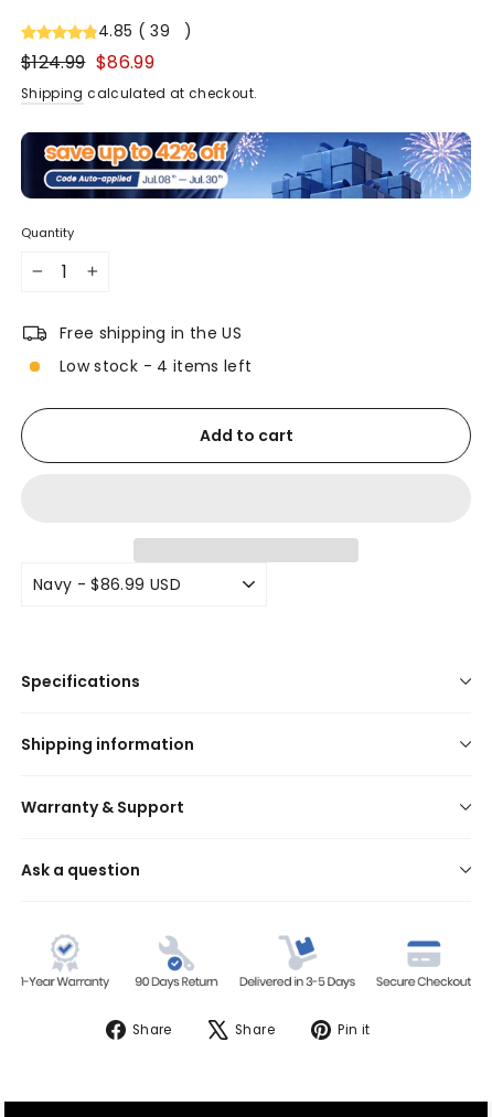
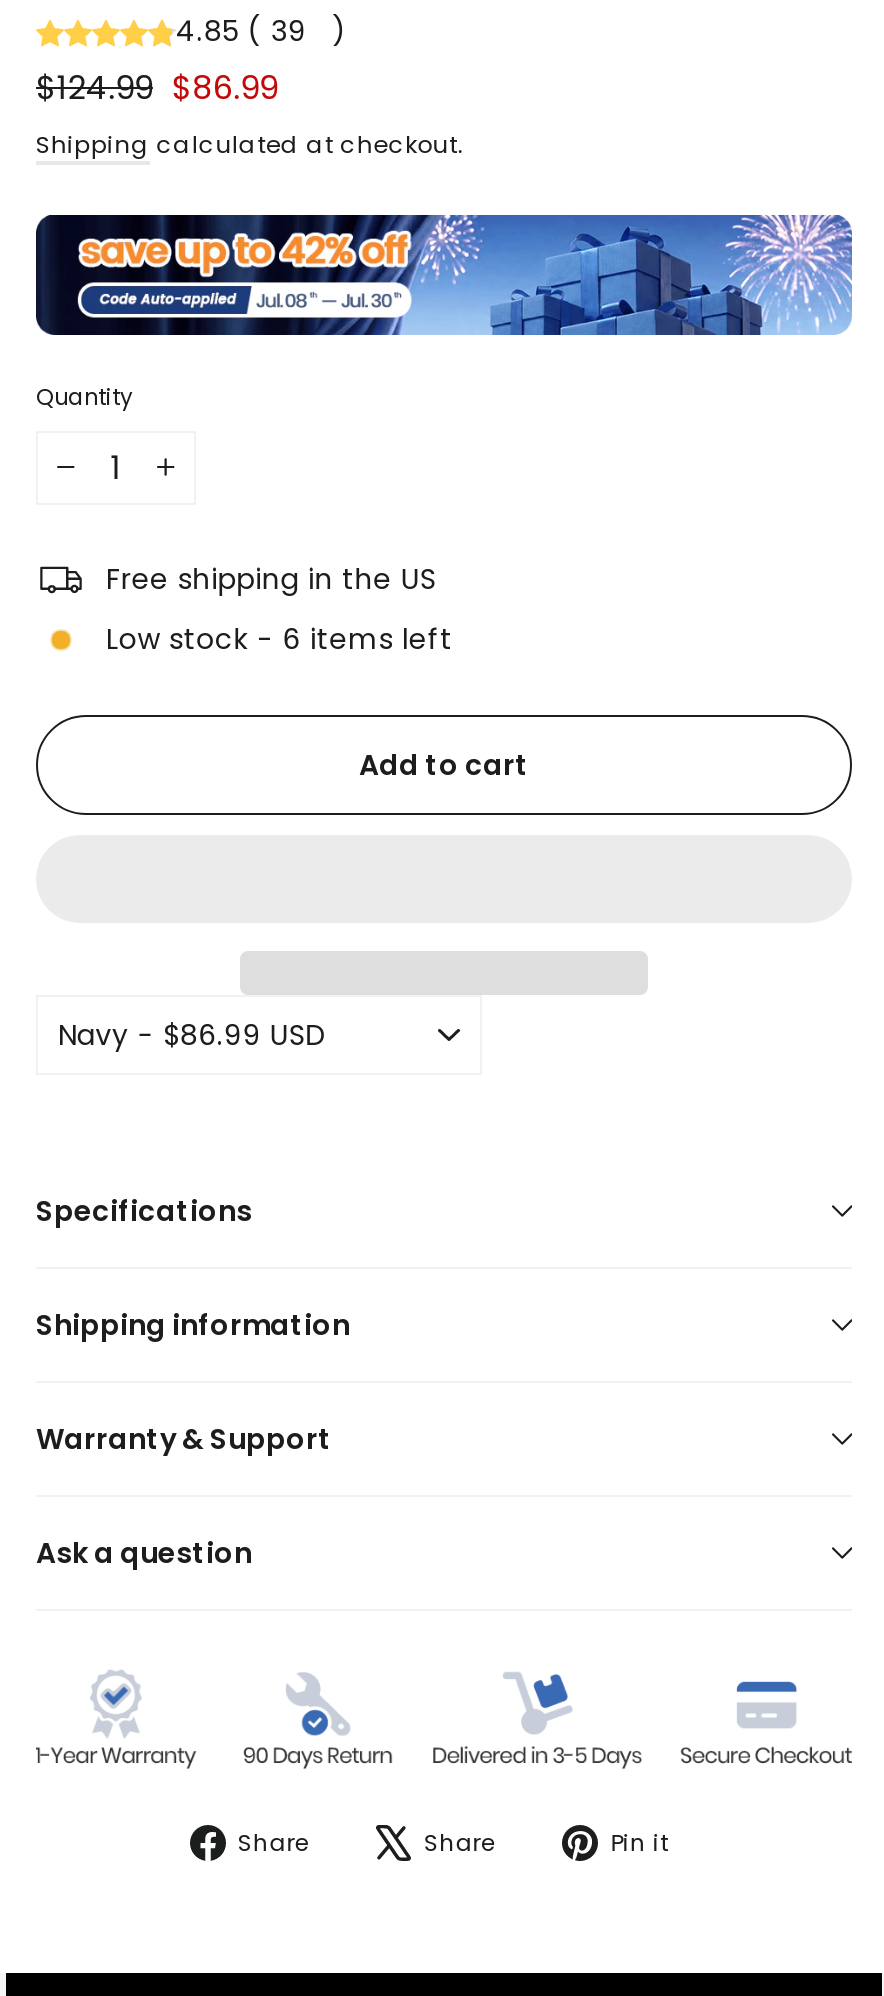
[60,355,252,377] Low stock - 4 items left -> [106,619,453,659] Low stock - 6 items left

